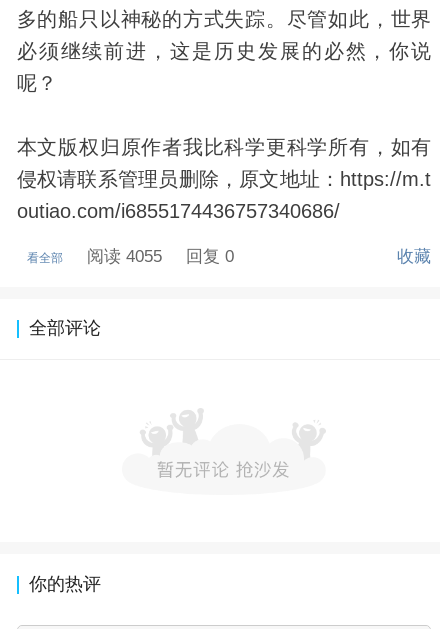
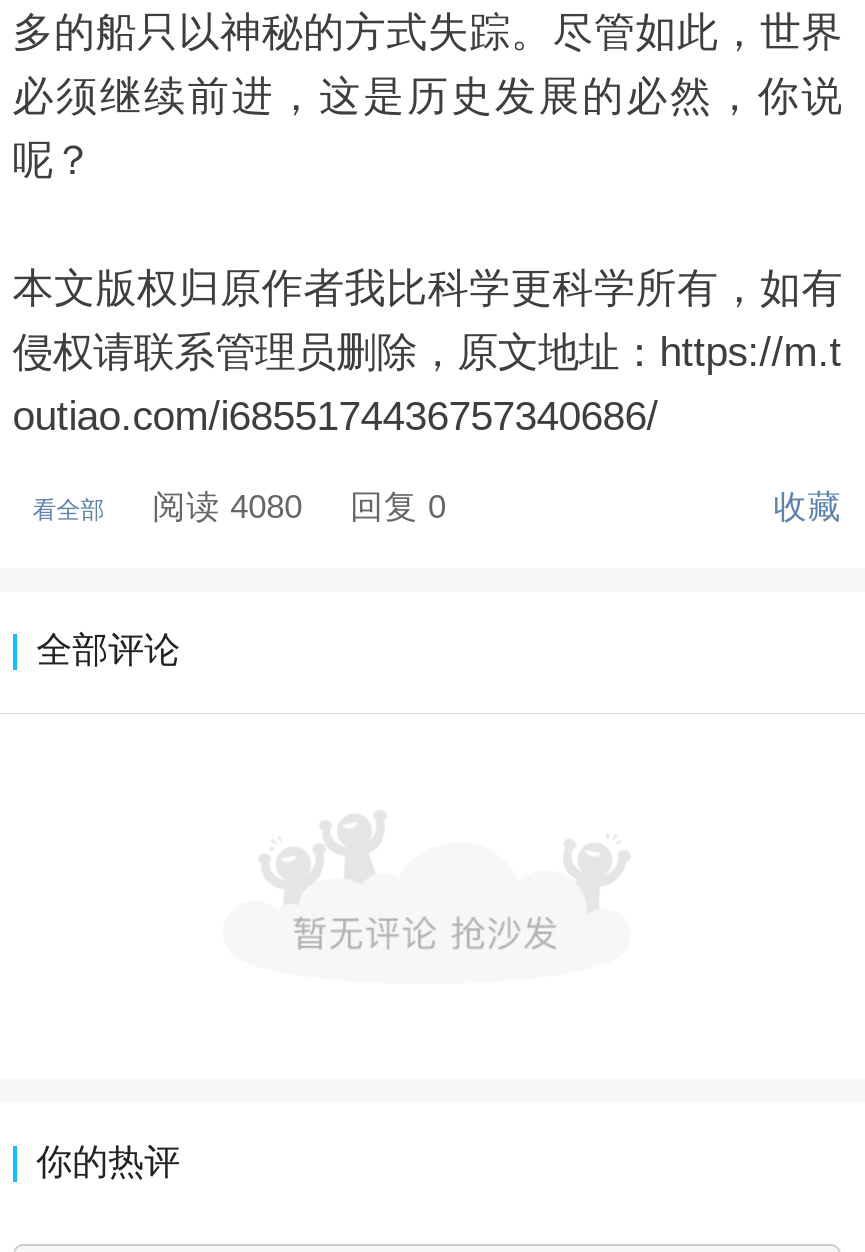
[27,247,233,266] 看全部 阅读 4055 回复 0 -> [32,488,446,526] 看全部 阅读 4080 回复 0

